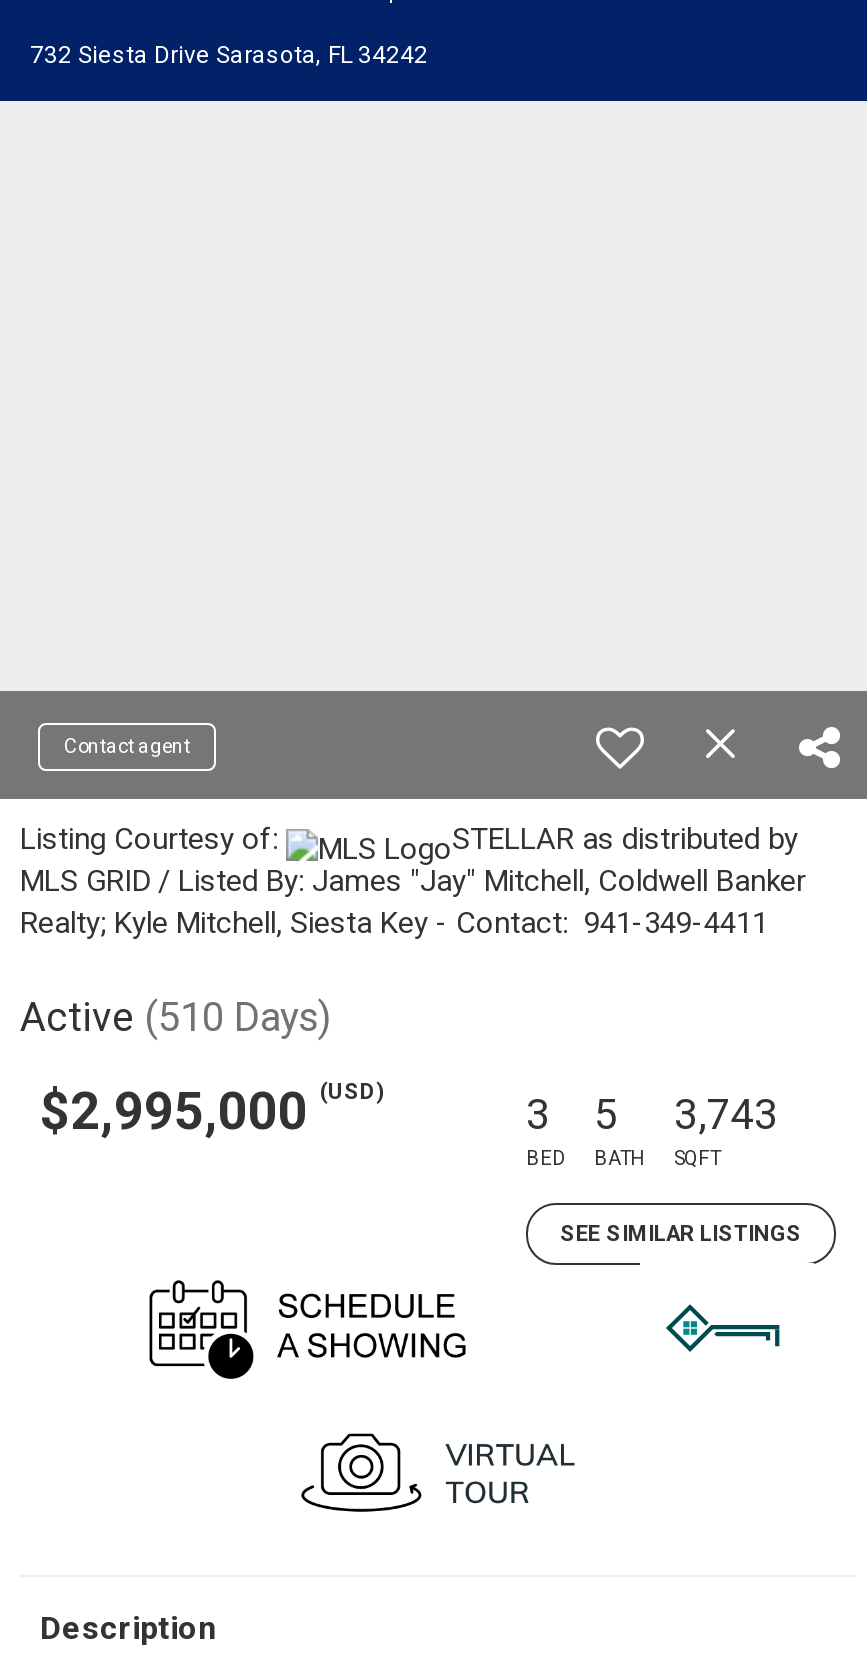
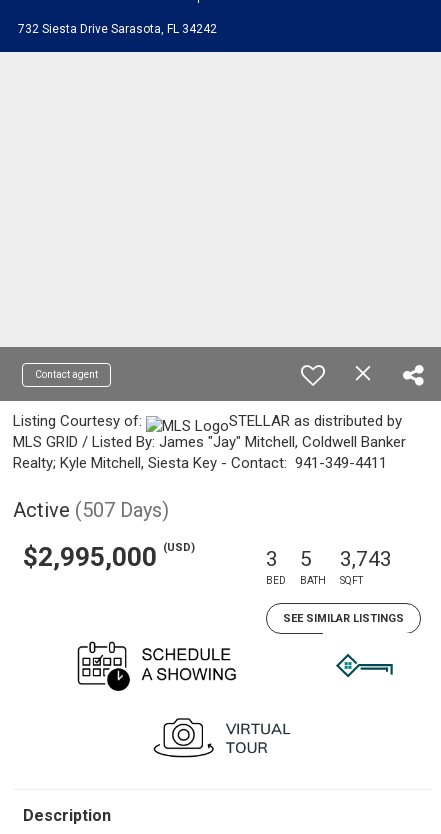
[20,993,332,1041] Active (510 Days) -> [13,498,169,522] Active (507 Days)

